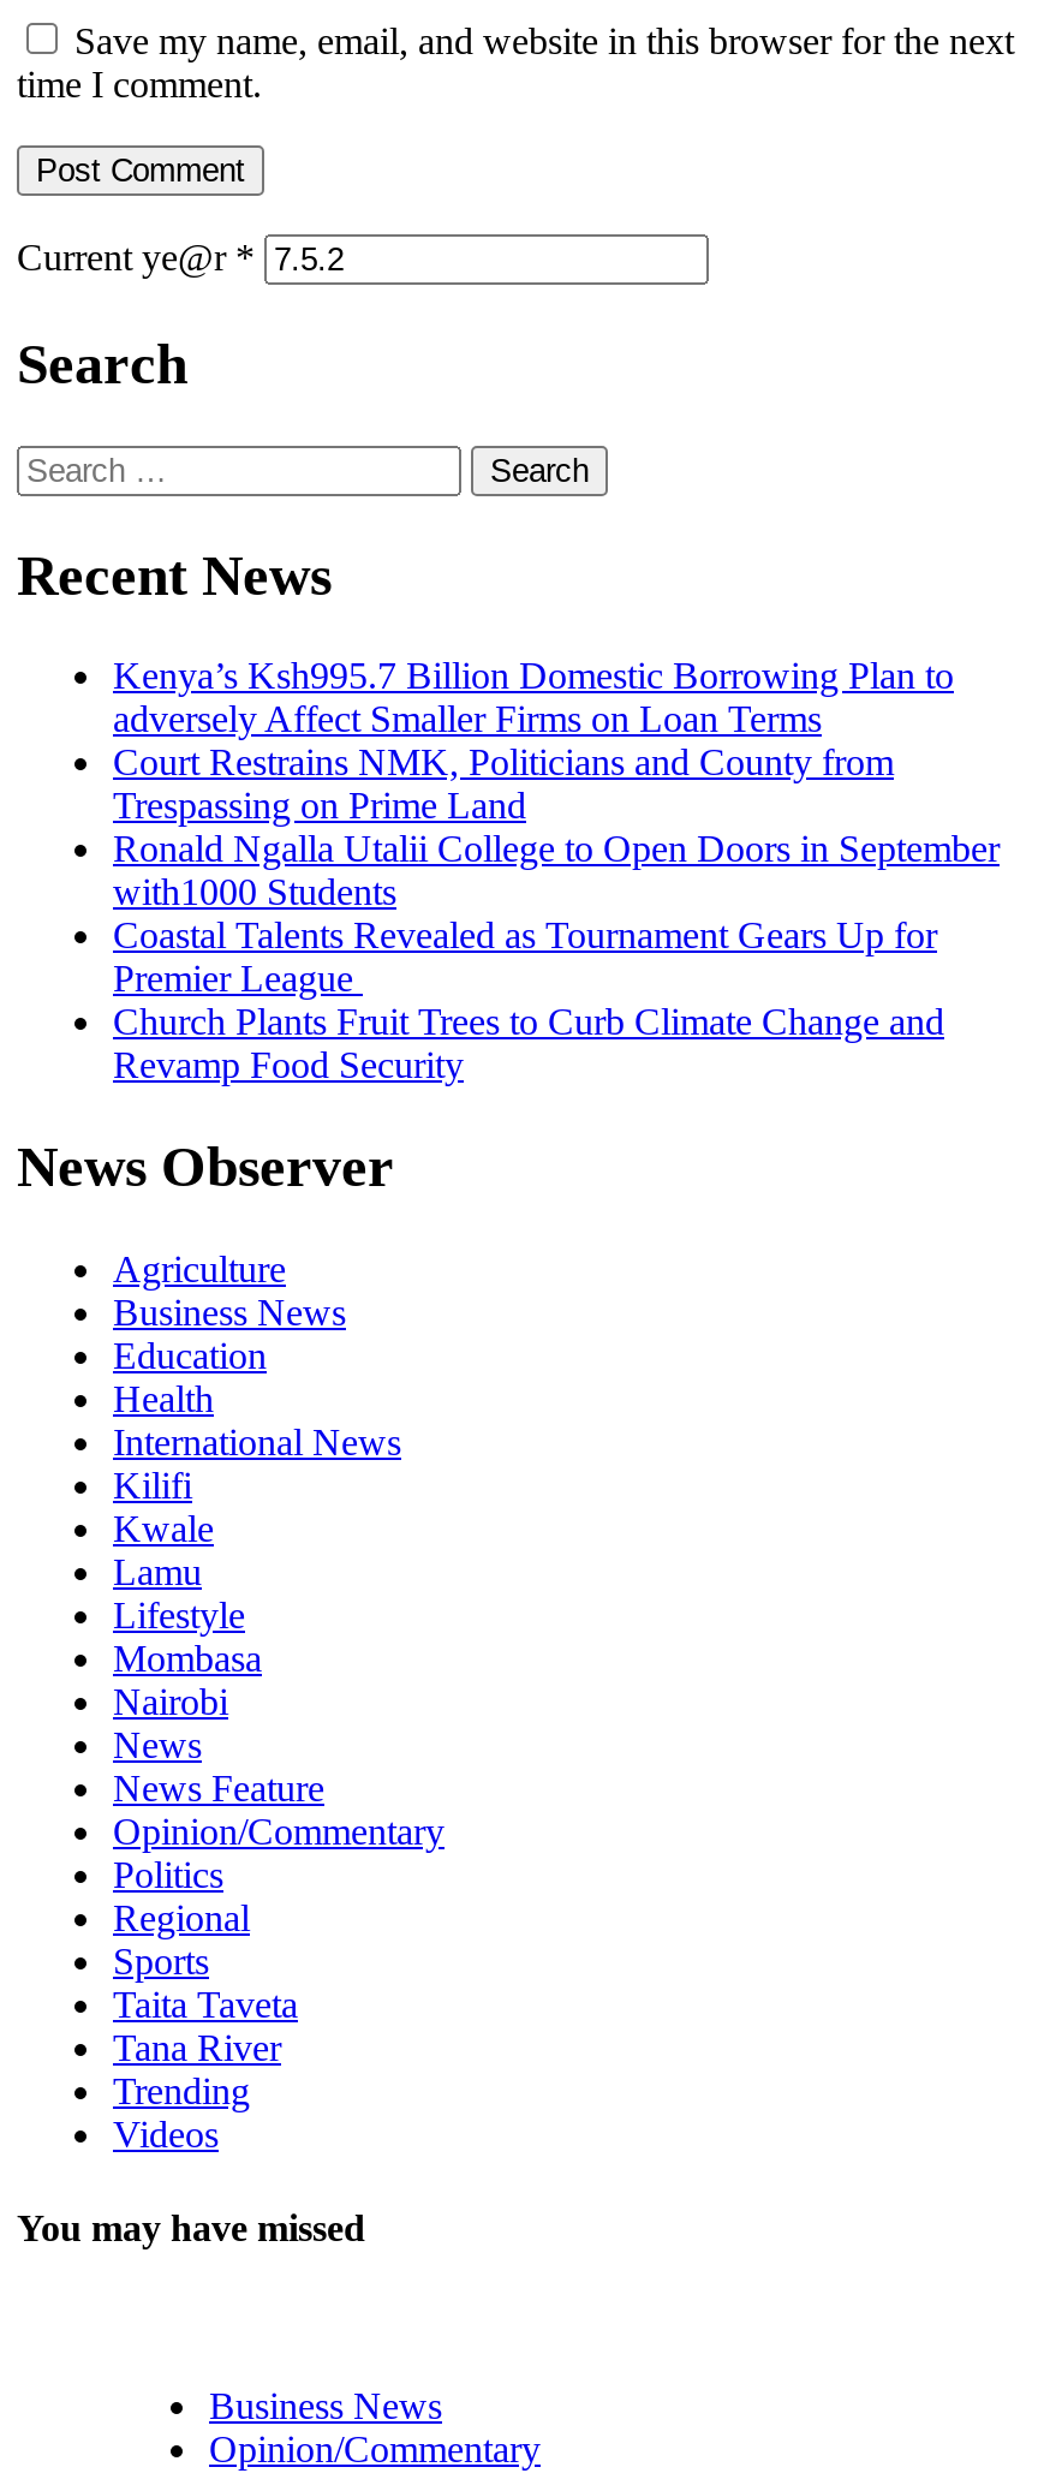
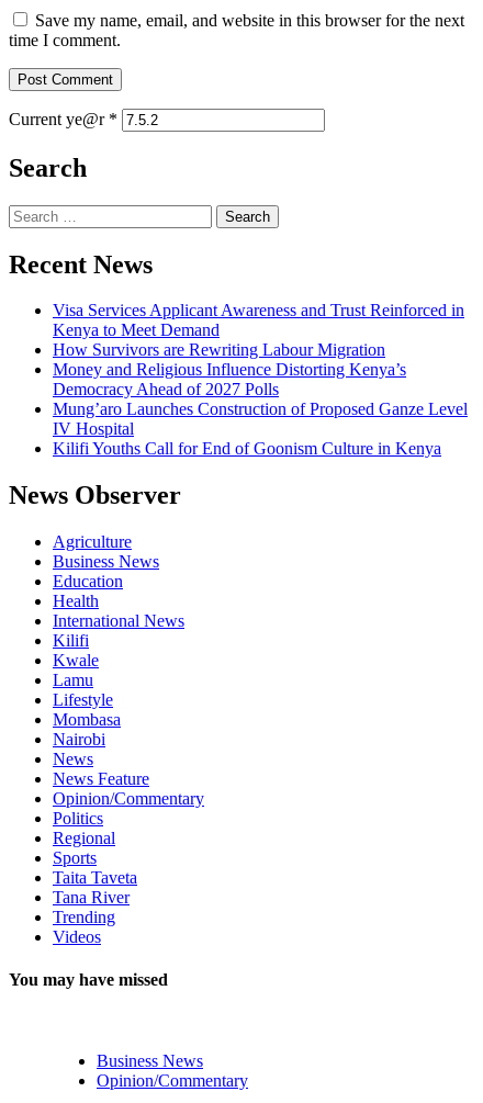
[113,656,1000,1086] Kenya’s Ksh995.7 Billion Domestic Borrowing Plan to | adversely Affect Smaller Firms on Loan Terms | Court Restrains NMK, Politicians and County from | Trespassing on Prime Land | Ronald Ngalla Utalii College to Open Doors in September | with1000 Students | Coastal Talents Revealed as Tournament Gears Up for | Premier League | Church Plants Fruit Trees to Curb Climate Change and | Revamp Food Security -> [53,301,468,458] Visa Services Applicant Awareness and Trust Reinforced in | Kenya to Meet Demand | How Survivors are Rewriting Labour Migration | Money and Religious Influence Distorting Kenya’s | Democracy Ahead of 2027 Polls | Mung’aro Launches Construction of Proposed Ganze Level | IV Hospital | Kilifi Youths Call for End of Goonism Culture in Kenya

